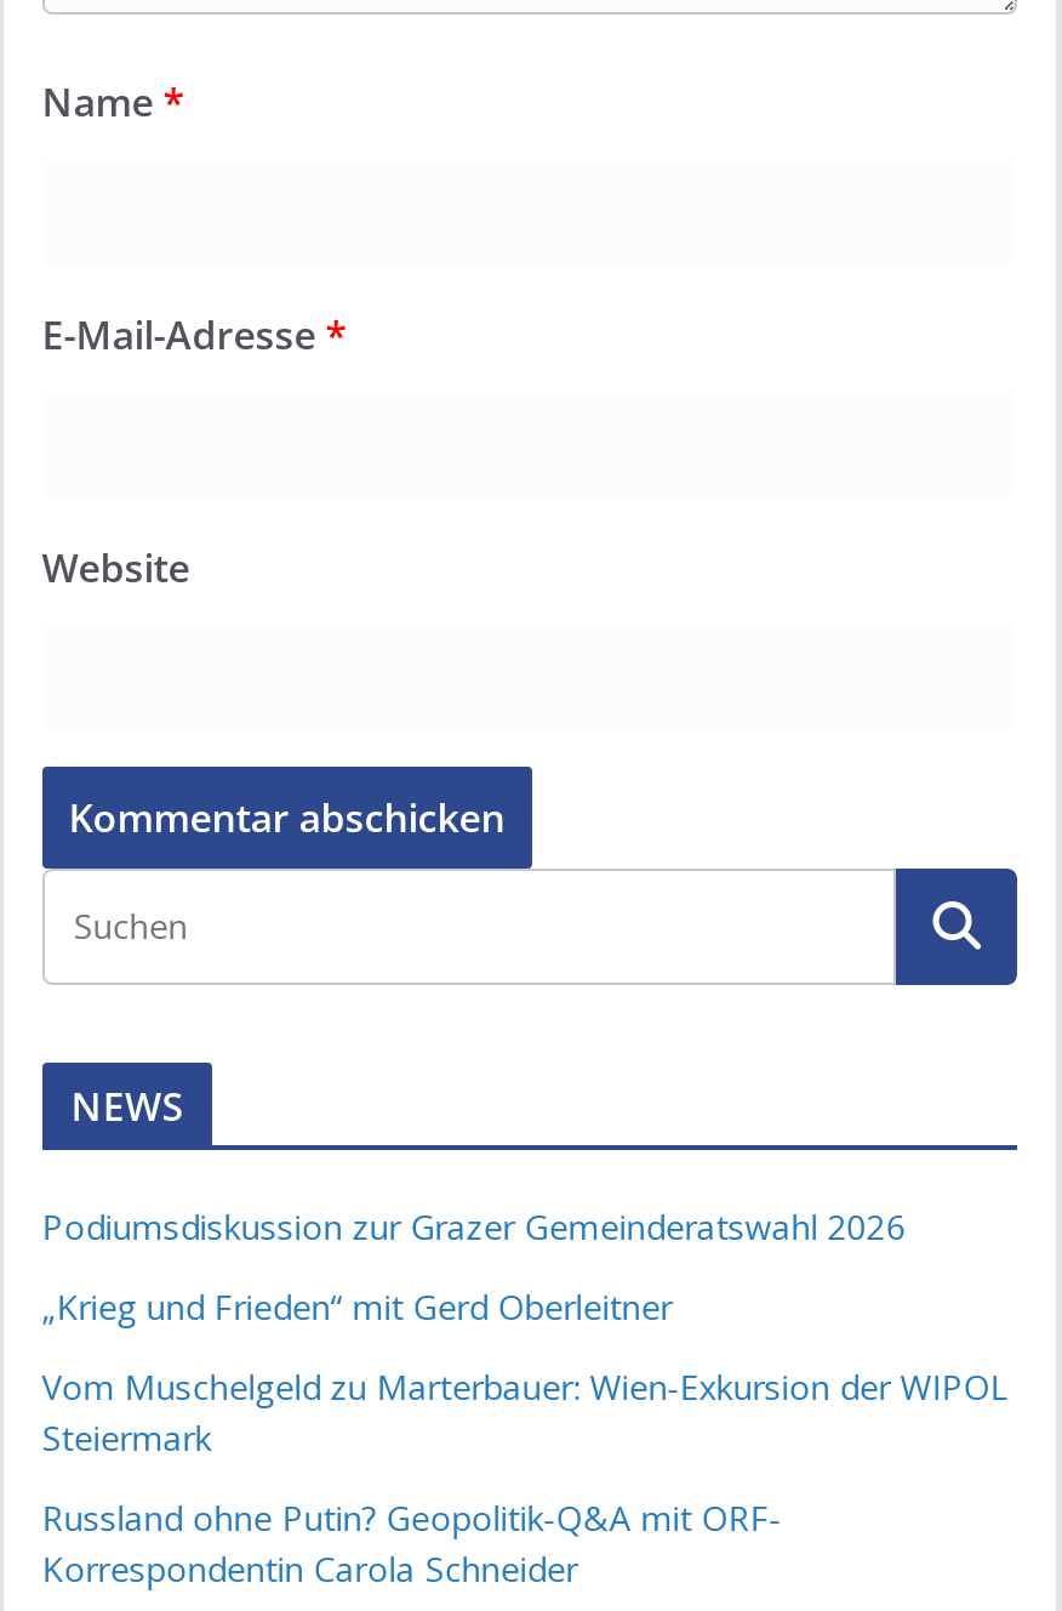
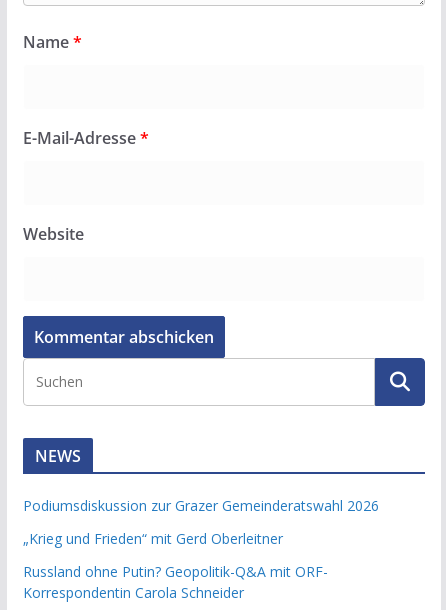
[42,1364,1009,1461] Vom Muschelgeld zu Marterbauer: Wien-Exkursion der WIPOL | Steiermark -> none

